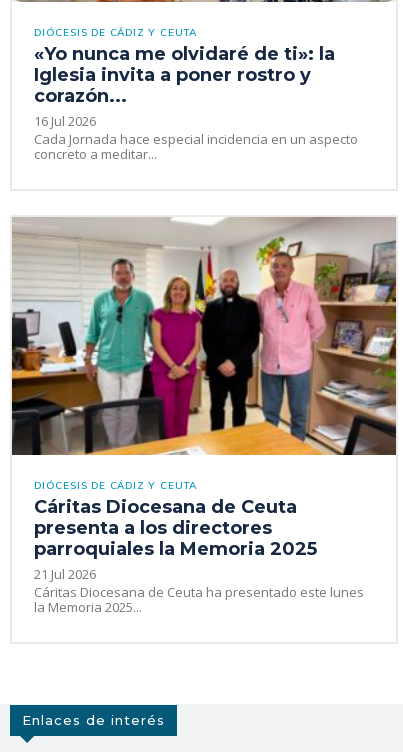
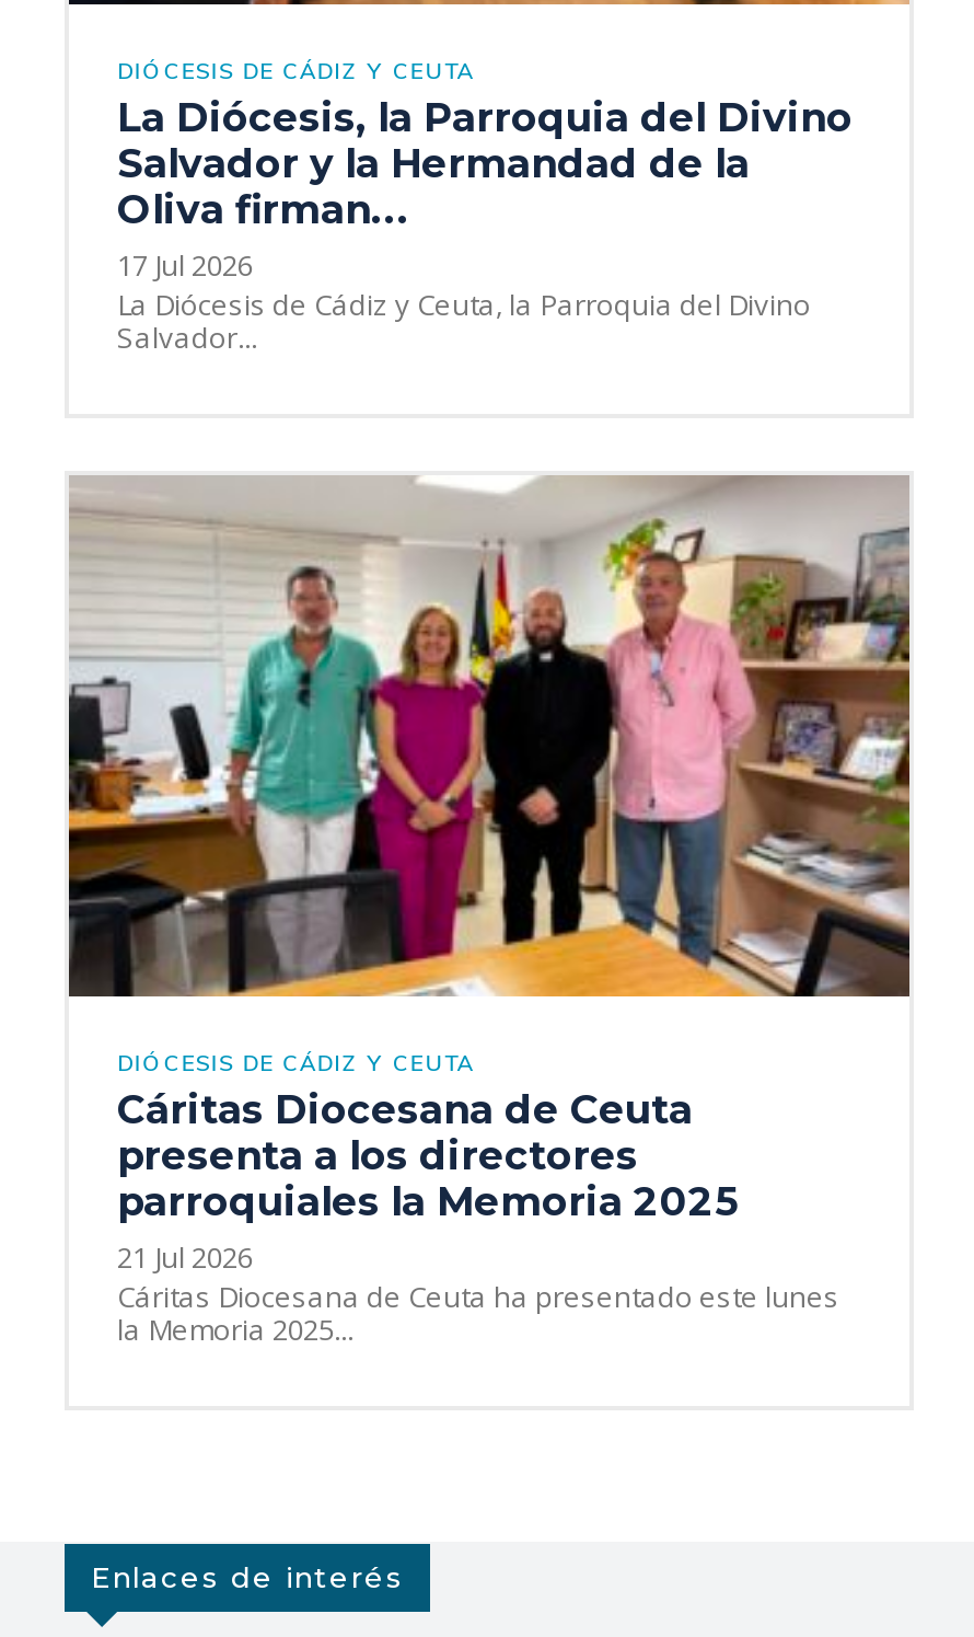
[34,43,358,163] «Yo nunca me olvidaré de ti»: la | Iglesia invita a poner rostro y | corazón... | 16 Jul 2026 | Cada Jornada hace especial incidencia en un aspecto | concreto a meditar... -> [117,94,853,357] La Diócesis, la Parroquia del Divino | Salvador y la Hermandad de la | Oliva firman... | 17 Jul 2026 | La Diócesis de Cádiz y Ceuta, la Parroquia del Divino | Salvador...

